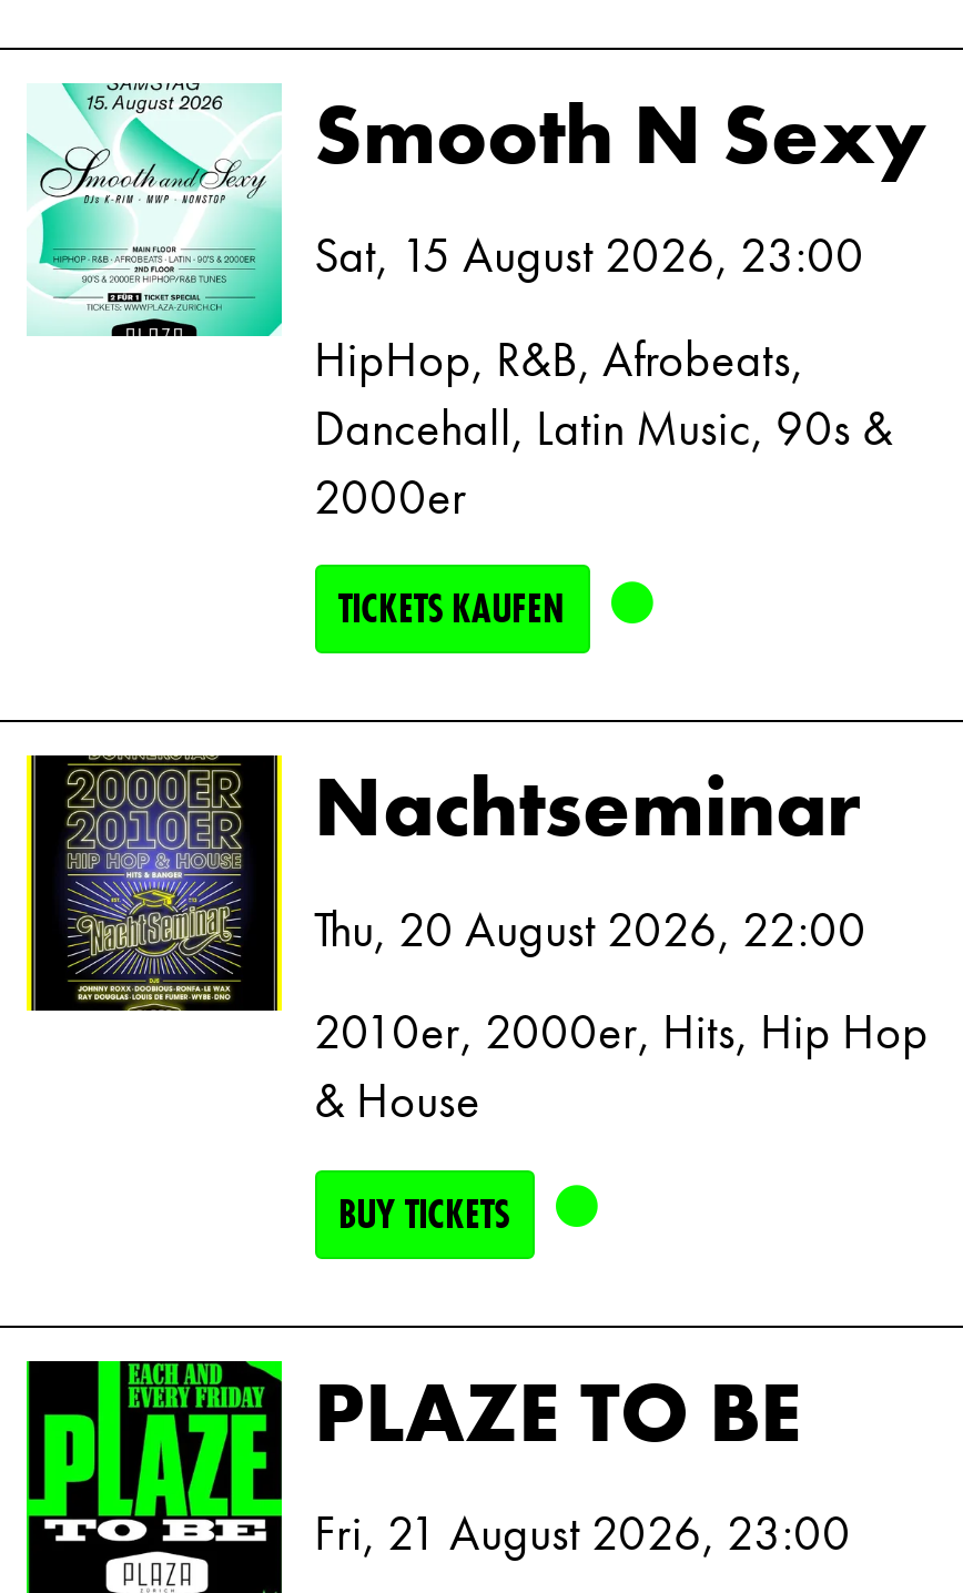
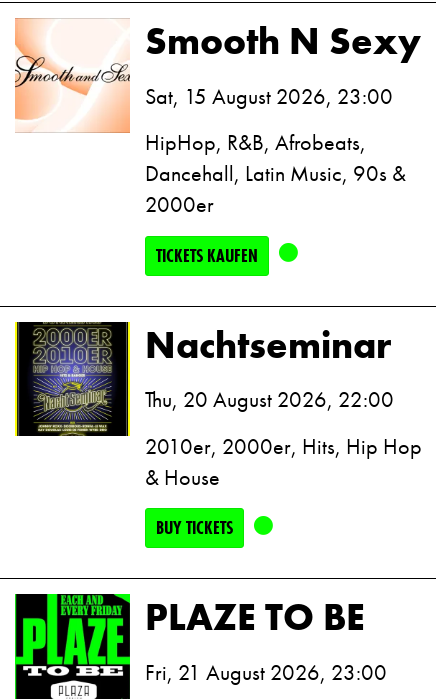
[24,82,284,339] [image] -> [14,17,131,134] [image]

